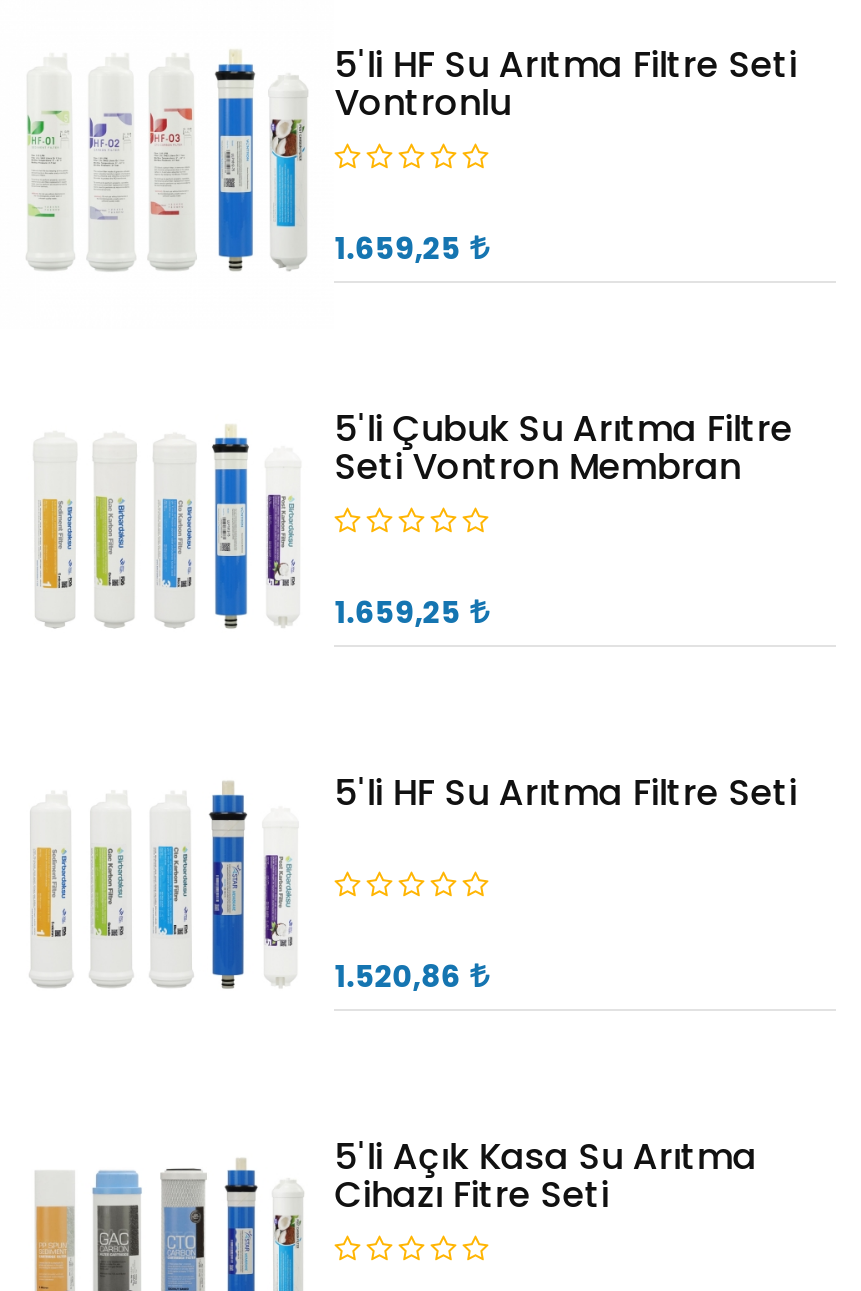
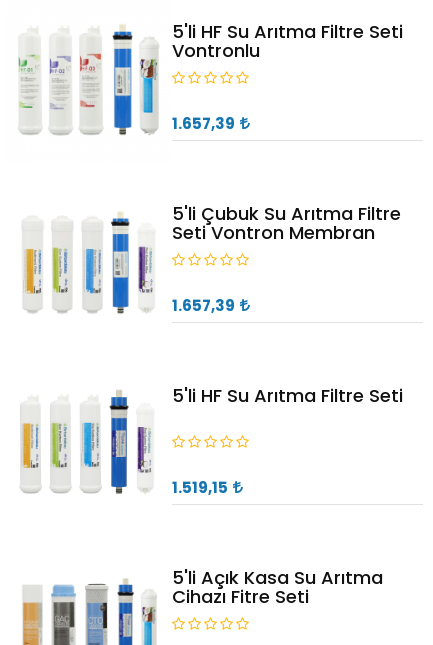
[334,227,466,269] 1.659,25 -> [172,113,238,134] 1.657,39
[334,591,466,633] 1.659,25 -> [172,295,238,316] 1.657,39
[334,955,466,997] 1.520,86 -> [172,477,231,498] 1.519,15

